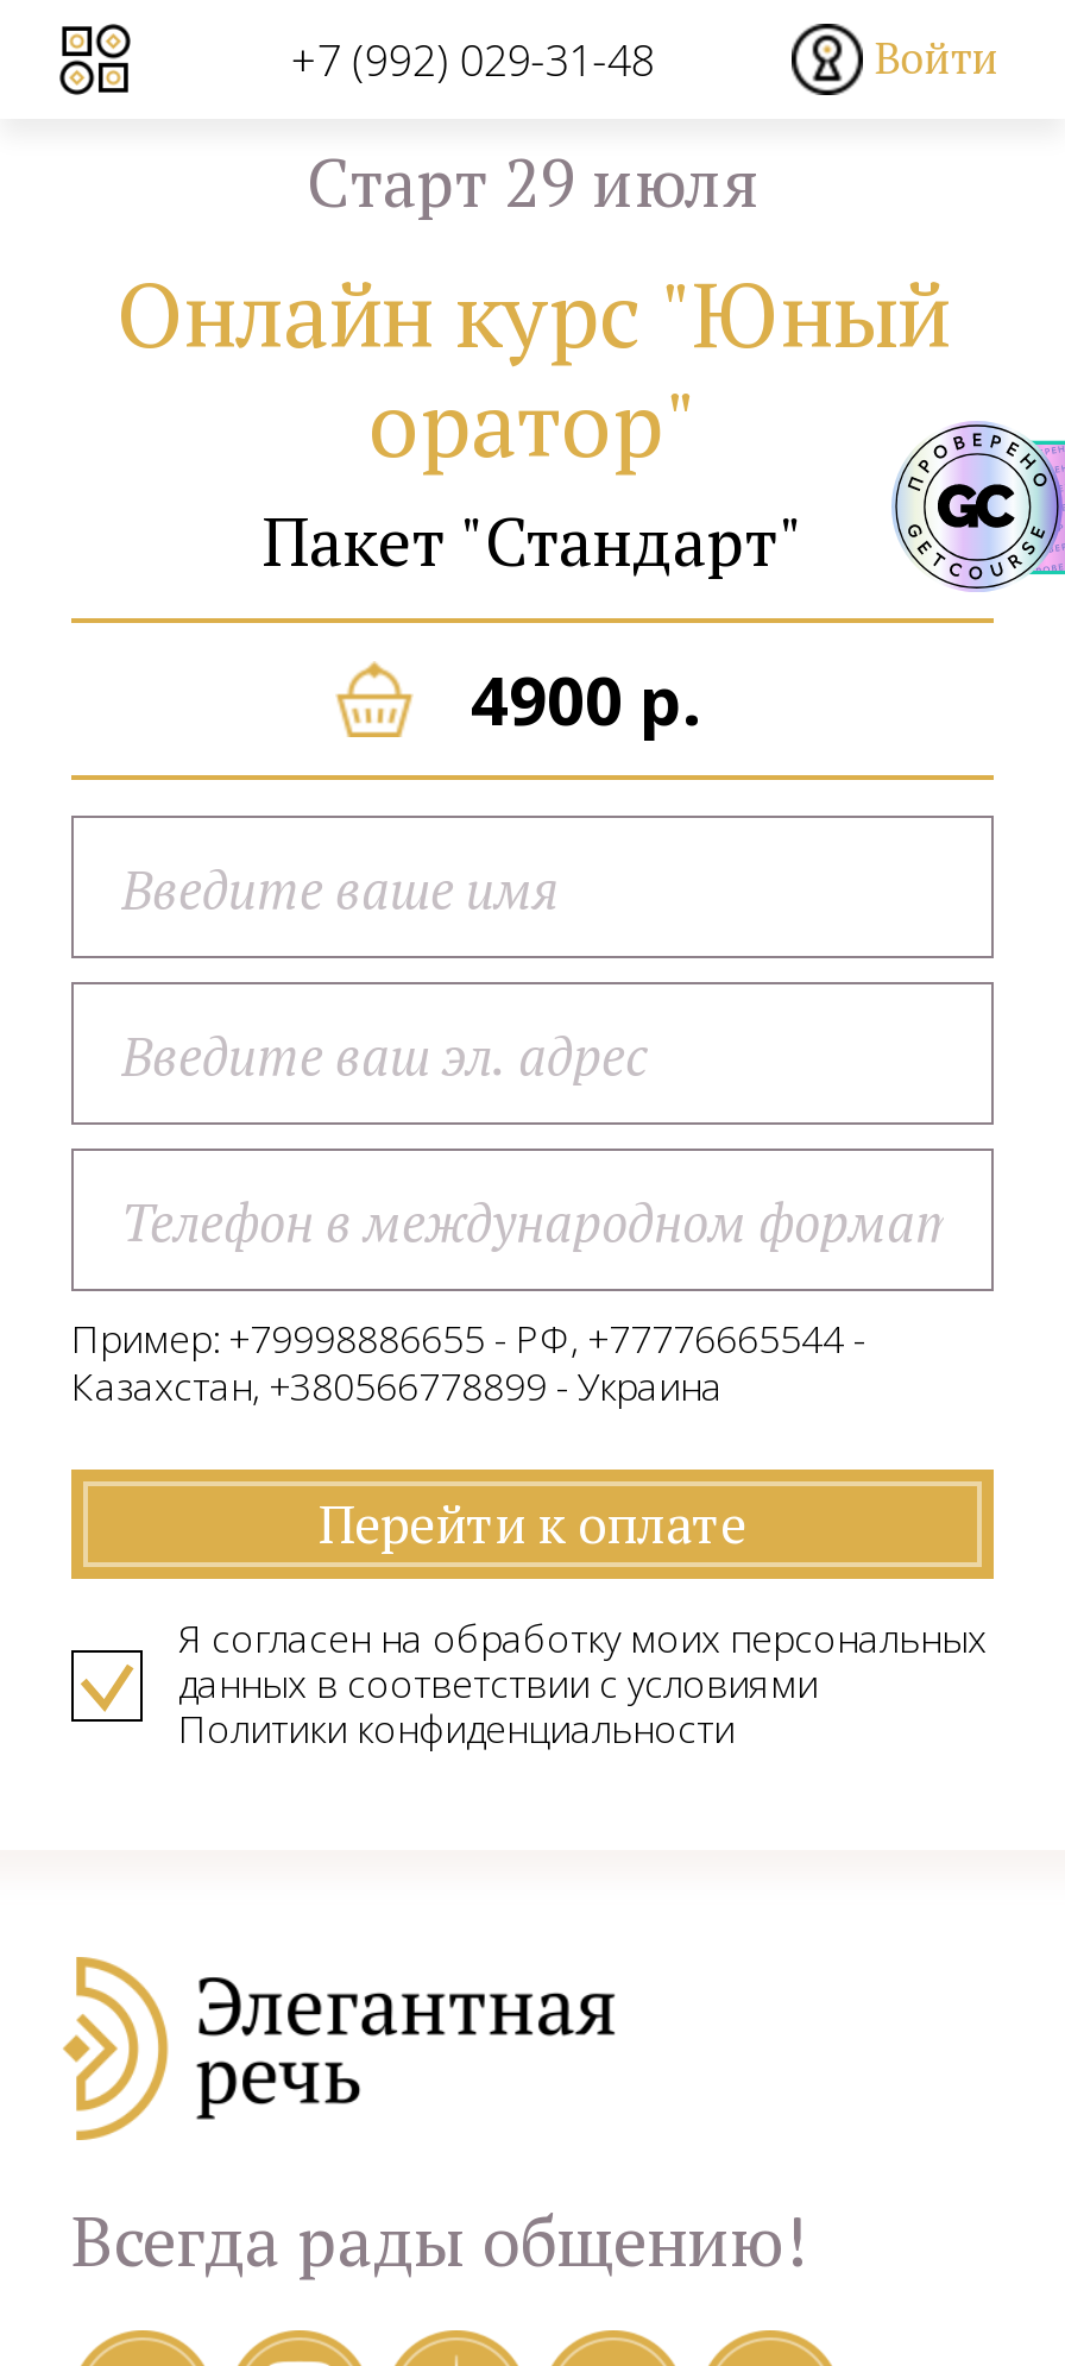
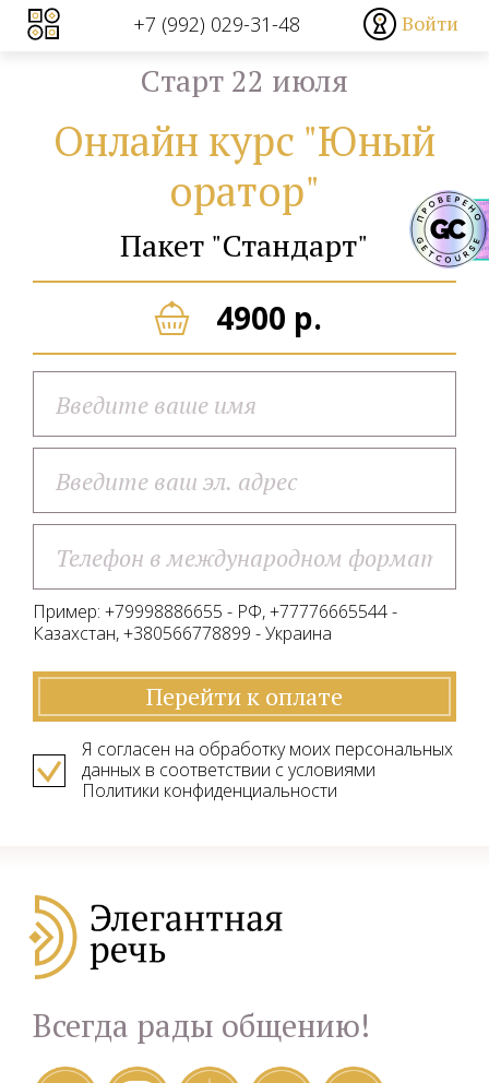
[307,138,758,226] Cтарт 29 июля -> [141,60,348,100] Cтарт 22 июля

